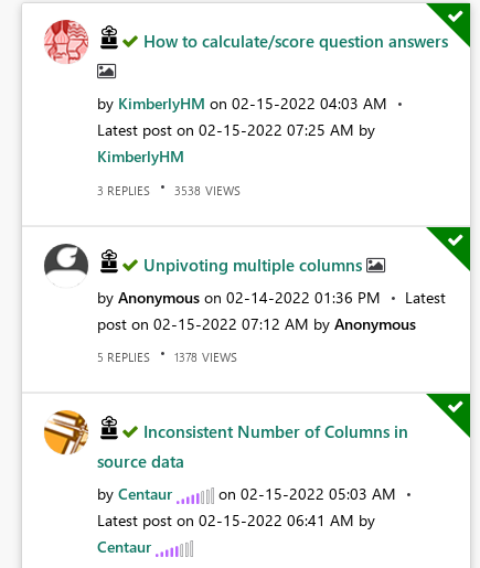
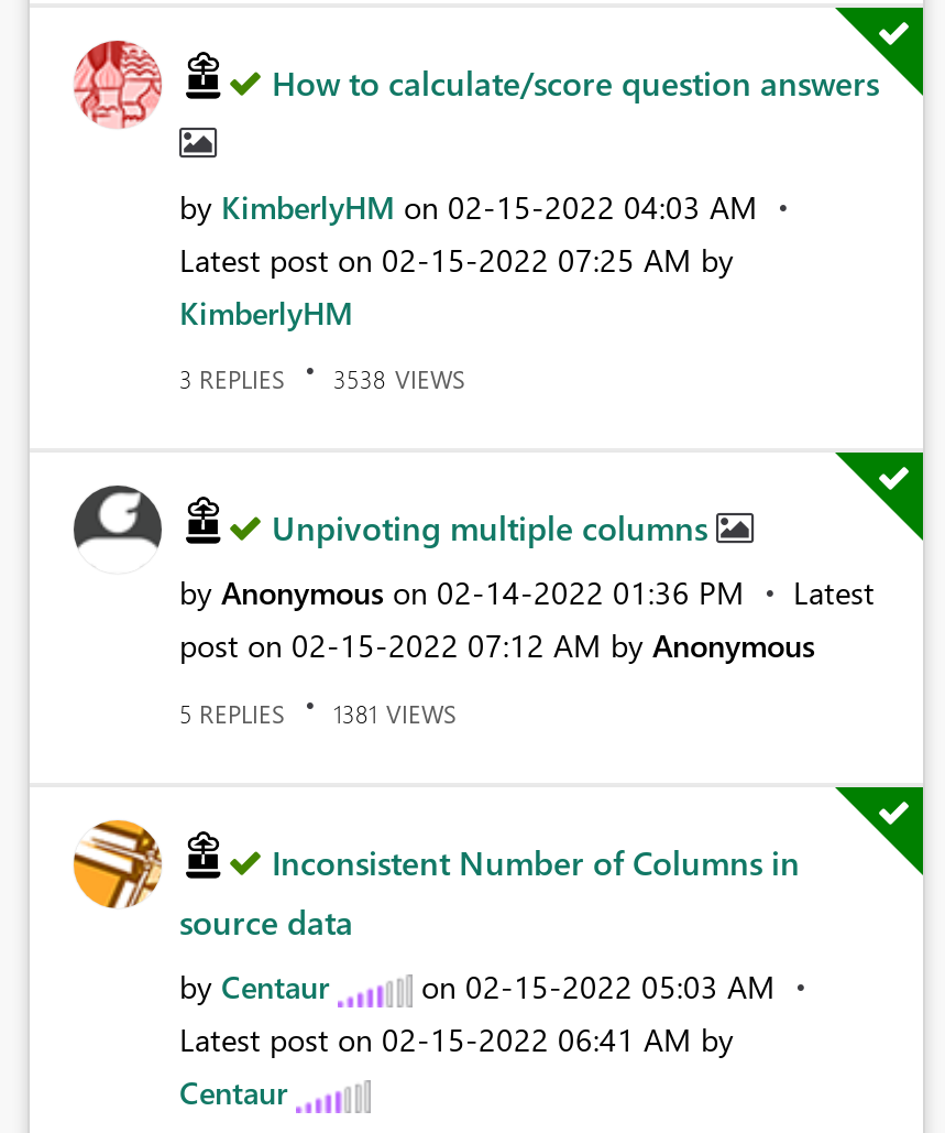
[97,349,237,366] 5 REPLIES 1378 VIEWS -> [179,697,457,730] 5 REPLIES 1381 VIEWS

